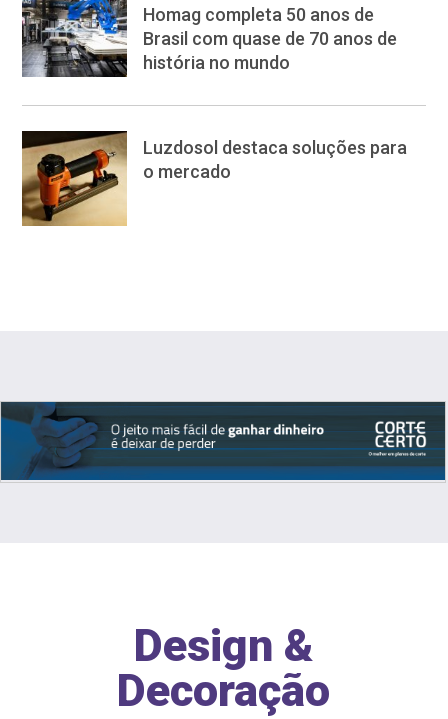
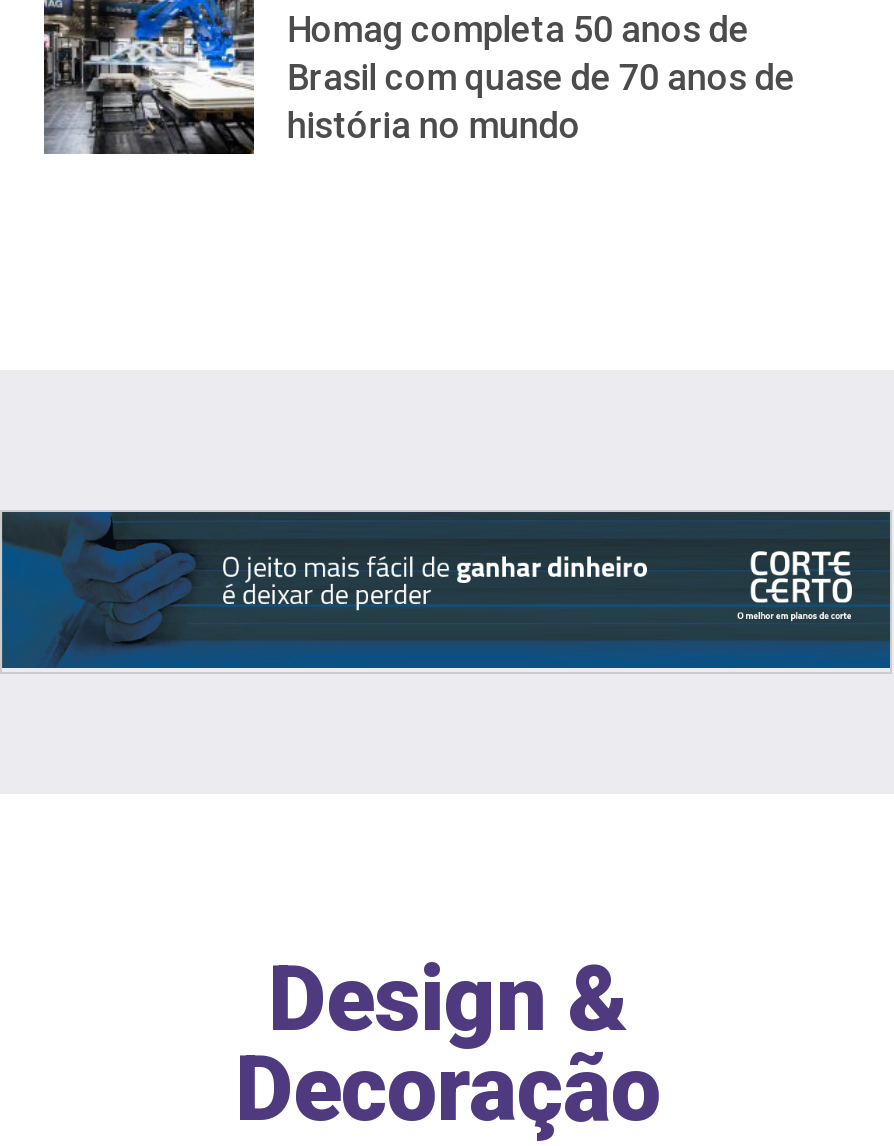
[21,130,407,227] [image] | Luzdosol destaca soluções para | o mercado -> none

